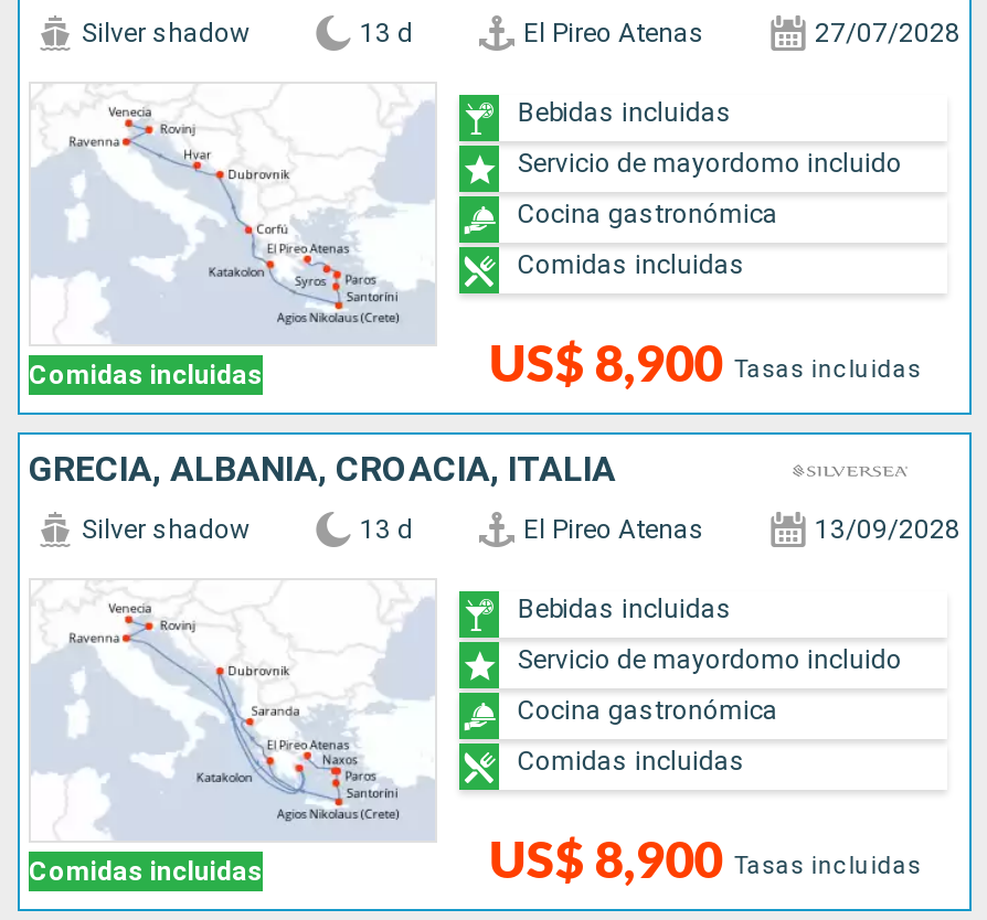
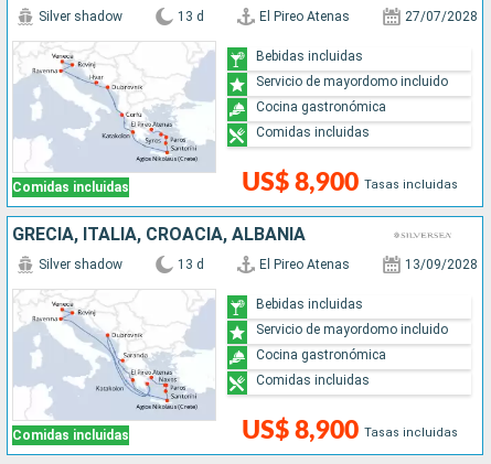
[29,449,616,491] GRECIA, ALBANIA, CROACIA, ITALIA -> [12,224,306,245] GRECIA, ITALIA, CROACIA, ALBANIA

